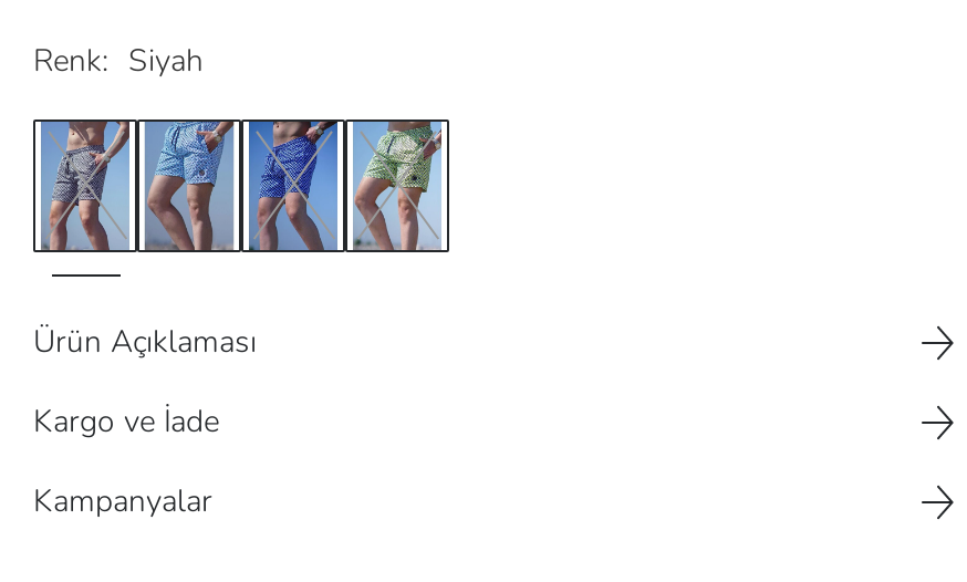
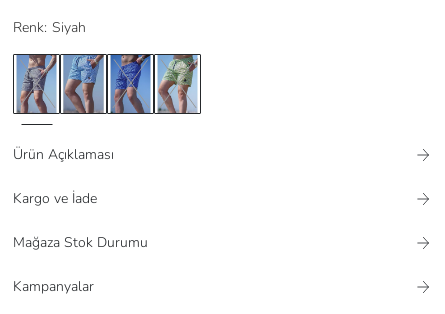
none -> [13,233,148,252] Mağaza Stok Durumu

